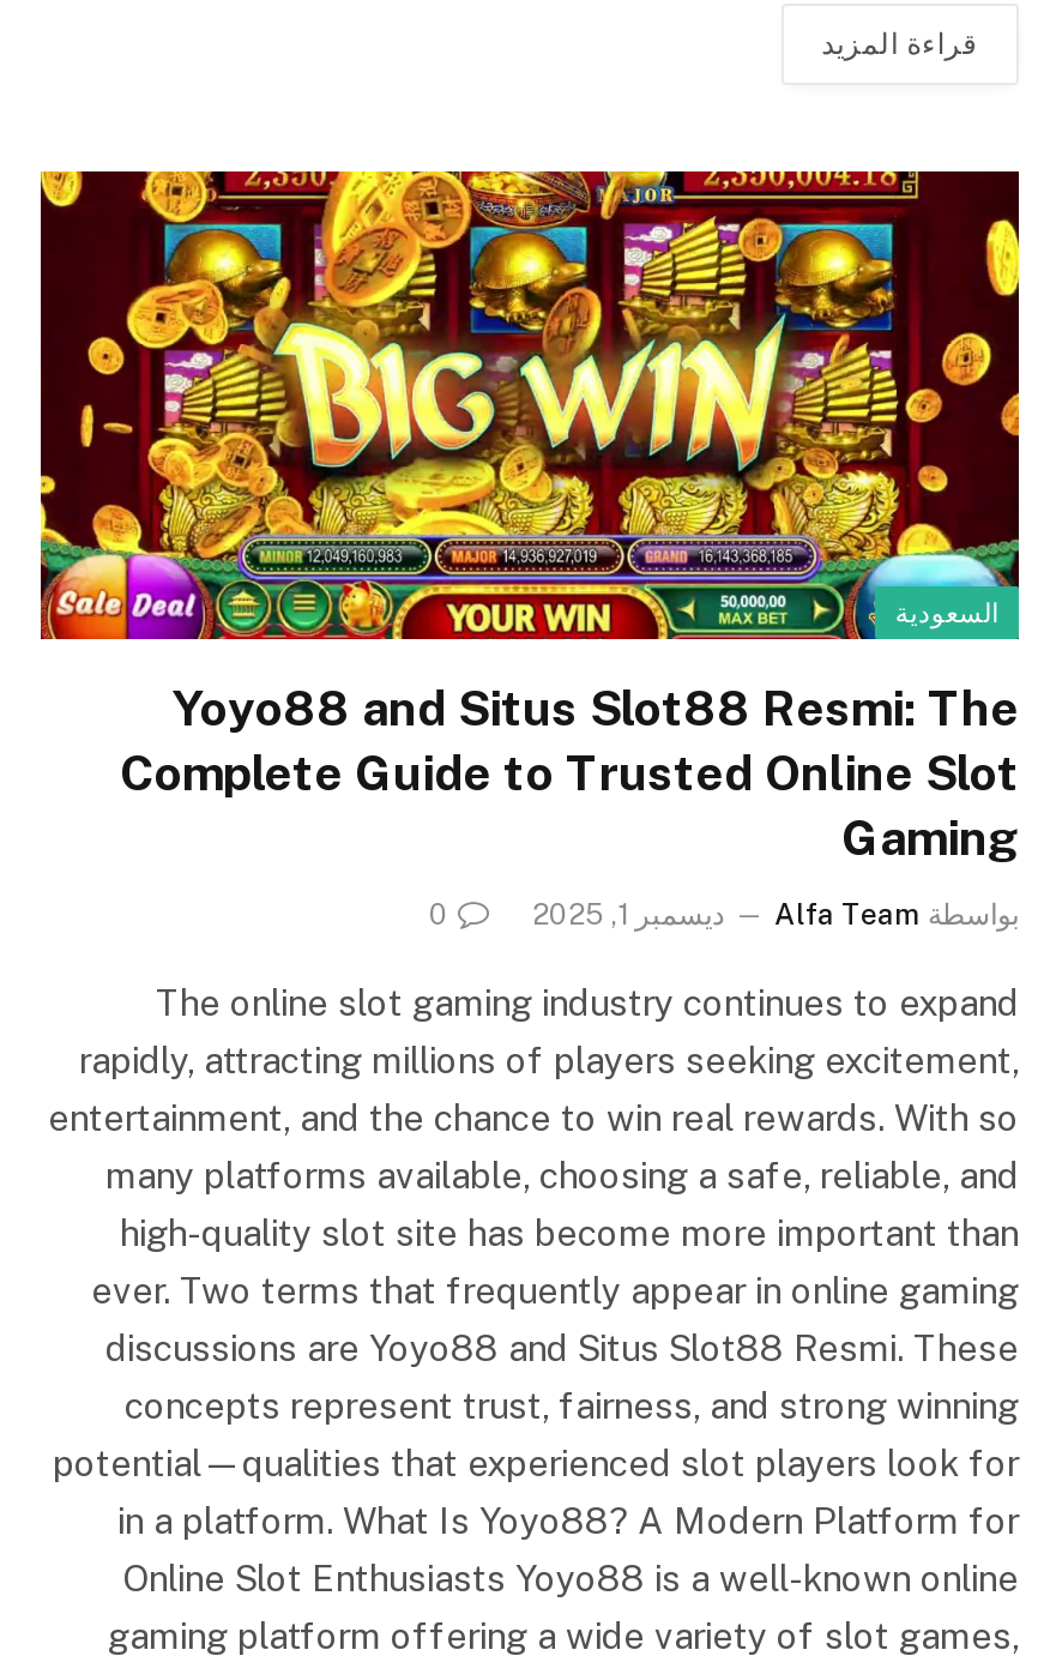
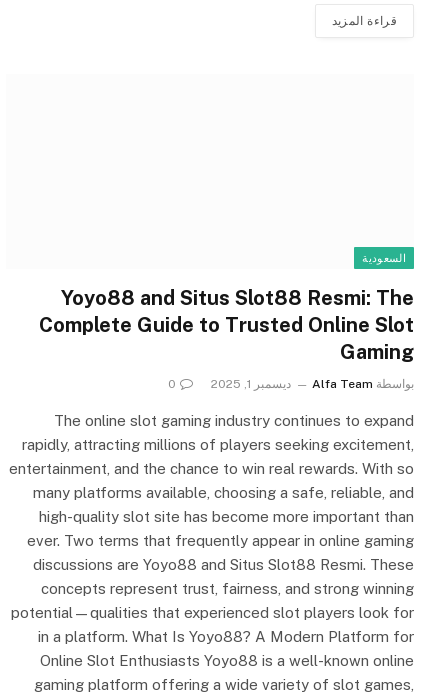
[38,169,1021,642] [image] -> none

